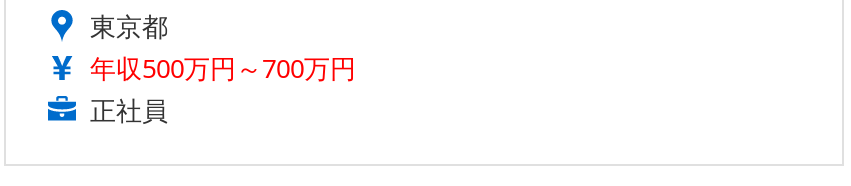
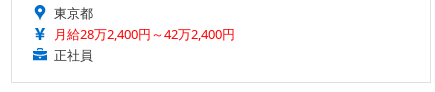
[90,51,356,87] 年収500万円～700万円 -> [54,25,235,43] 月給28万2,400円～42万2,400円

